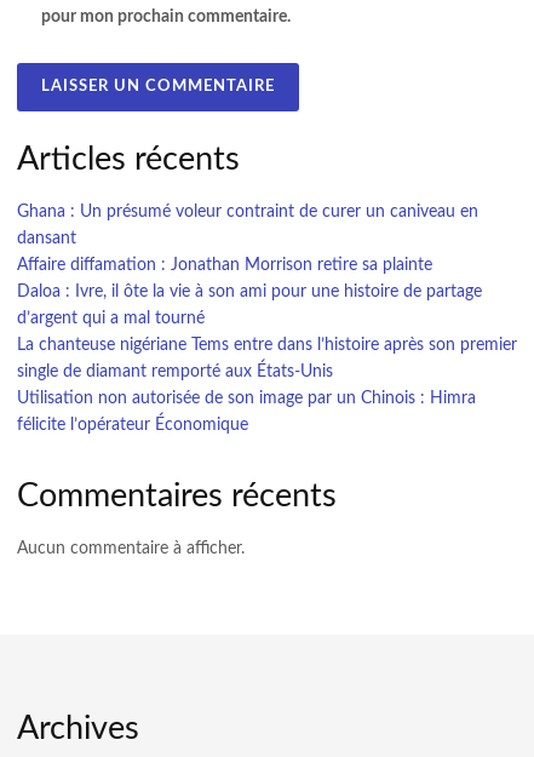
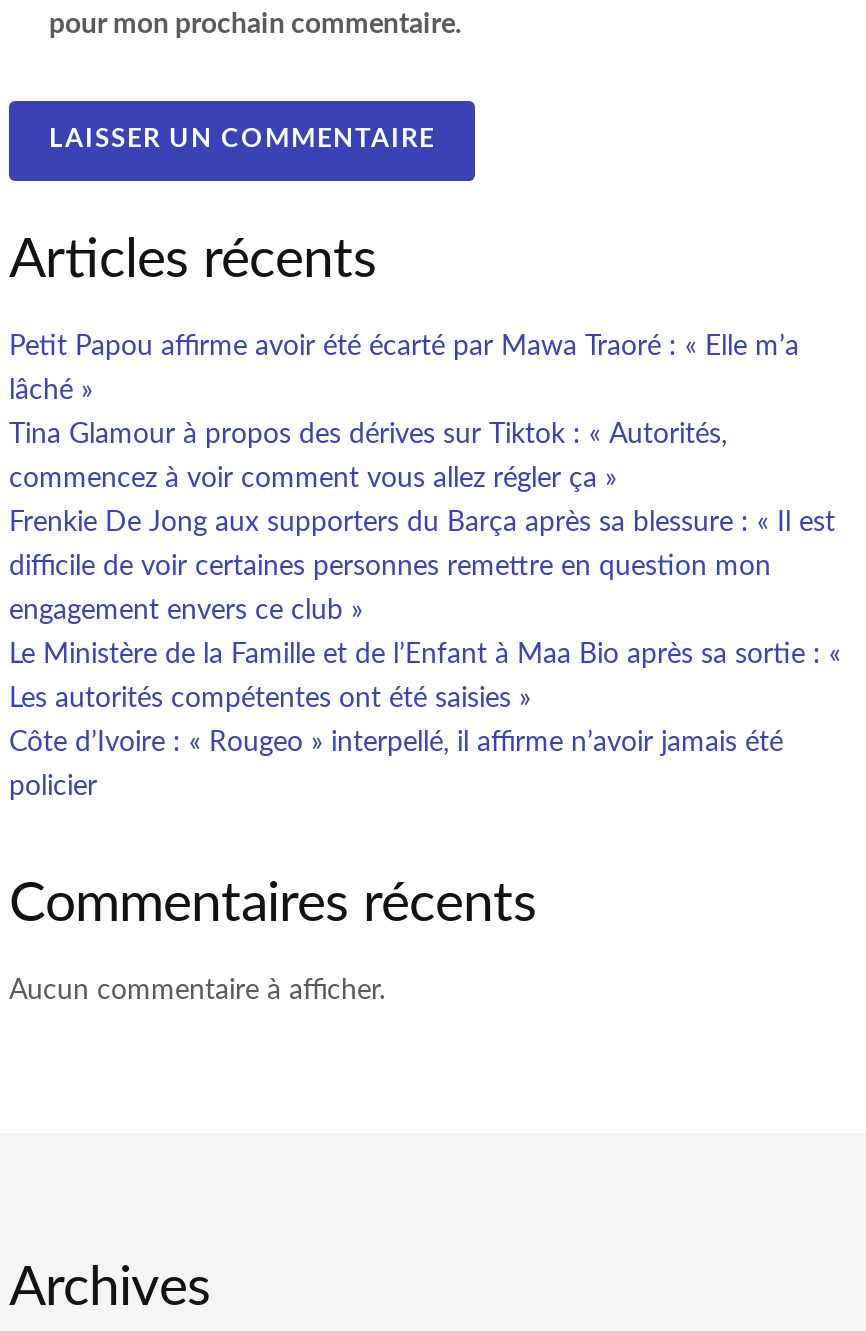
[17,203,517,434] Ghana : Un présumé voleur contraint de curer un caniveau en | dansant | Affaire diffamation : Jonathan Morrison retire sa plainte | Daloa : Ivre, il ôte la vie à son ami pour une histoire de partage | d’argent qui a mal tourné | La chanteuse nigériane Tems entre dans l’histoire après son premier | single de diamant remporté aux États-Unis | Utilisation non autorisée de son image par un Chinois : Himra | félicite l’opérateur Économique -> [9,333,841,801] Petit Papou affirme avoir été écarté par Mawa Traoré : « Elle m’a | lâché » | Tina Glamour à propos des dérives sur Tiktok : « Autorités, | commencez à voir comment vous allez régler ça » | Frenkie De Jong aux supporters du Barça après sa blessure : « Il est | difficile de voir certaines personnes remettre en question mon | engagement envers ce club » | Le Ministère de la Famille et de l’Enfant à Maa Bio après sa sortie : « | Les autorités compétentes ont été saisies » | Côte d’Ivoire : « Rougeo » interpellé, il affirme n’avoir jamais été | policier

